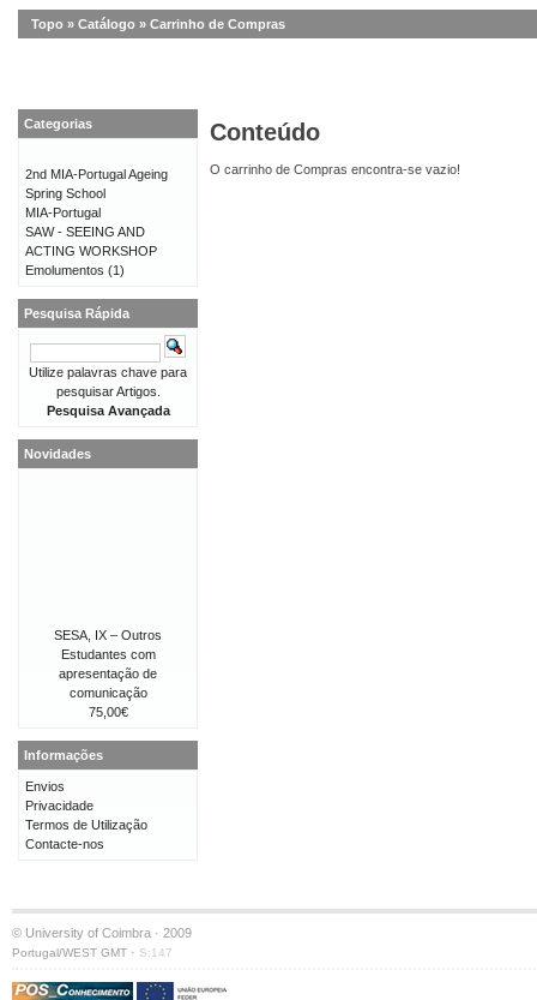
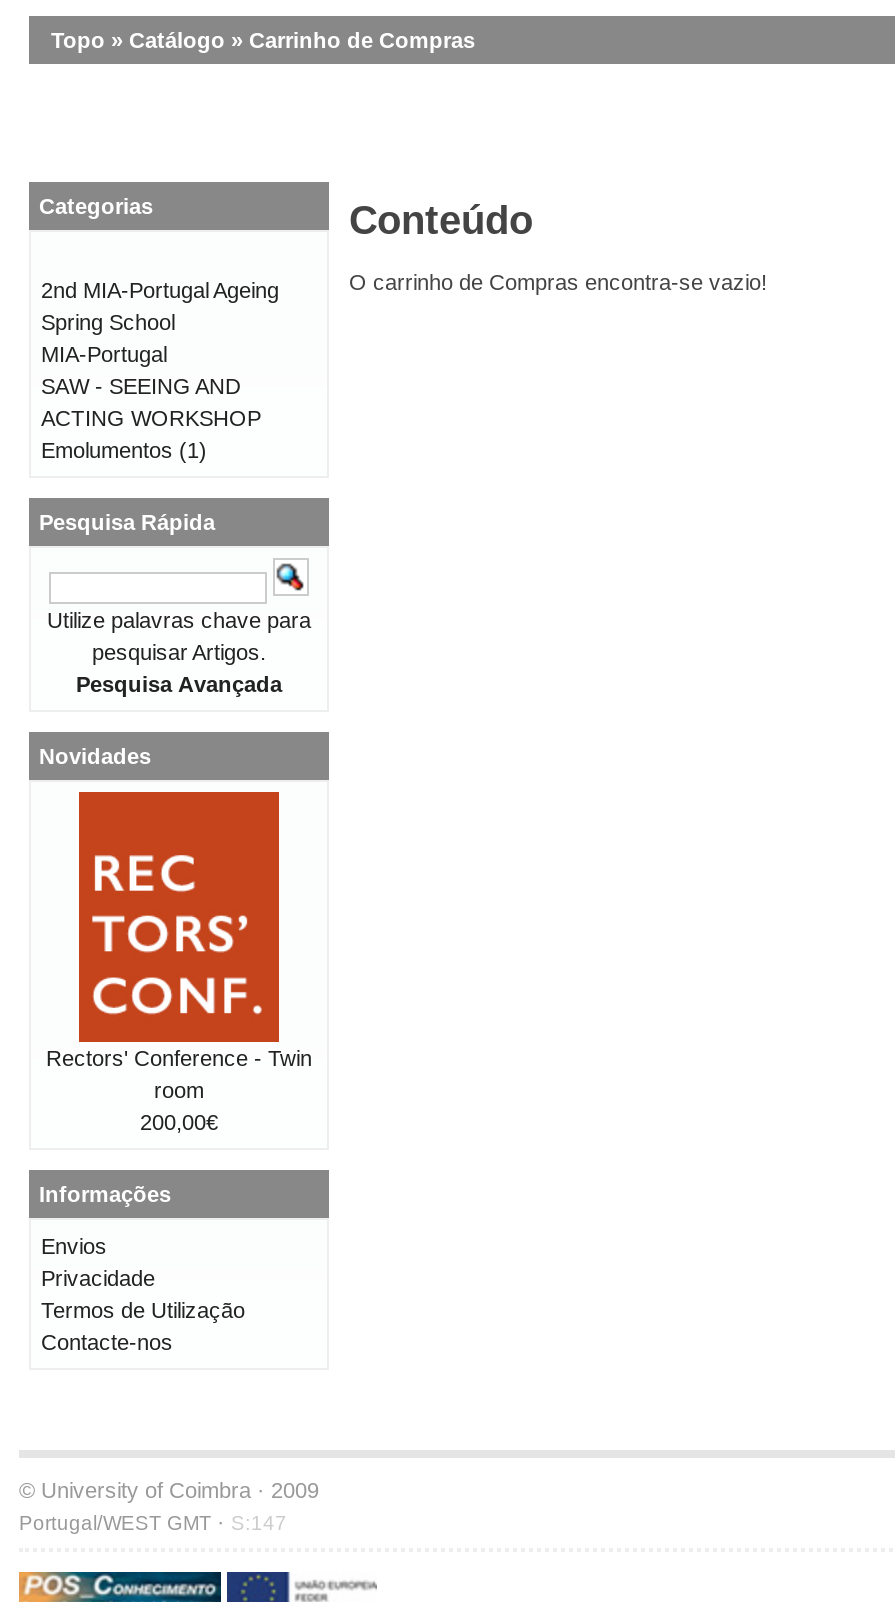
none -> [77,790,281,968] [image]
[54,628,162,719] SESA, IX – Outros | Estudantes com | apresentação de | comunicação | 75,00€ -> [46,1046,312,1134] Rectors' Conference - Twin | room | 200,00€

